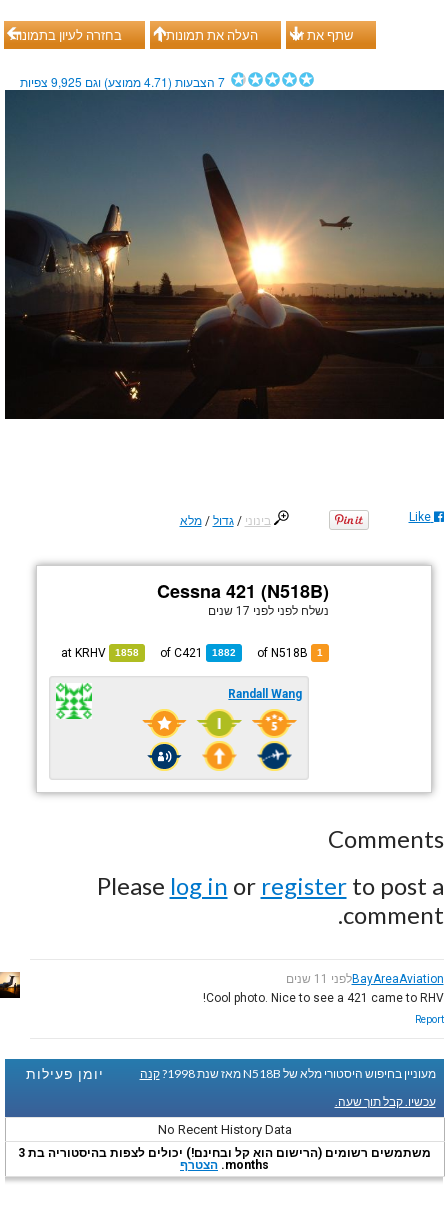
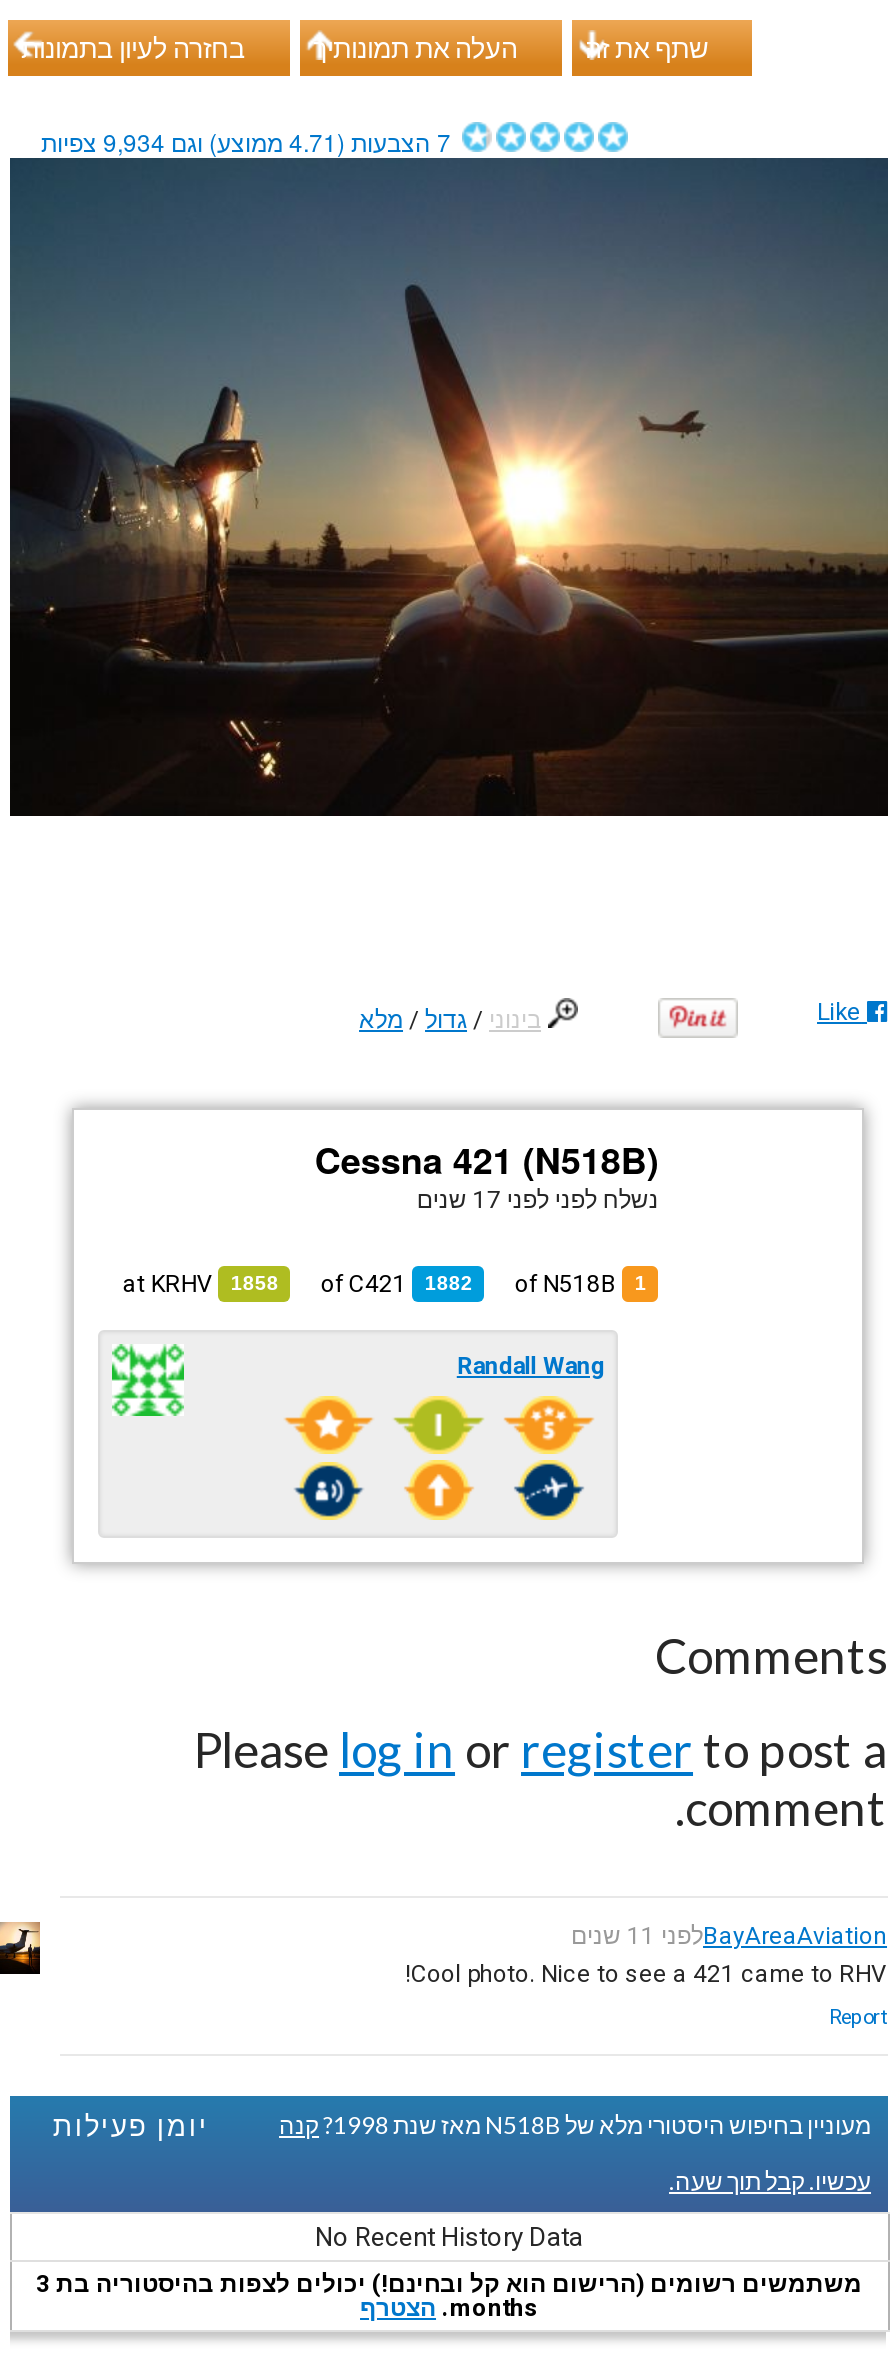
[14,73,225,90] 7 הצבעות (4.71 ממוצע) וגם 9,925 צפיות -> [29,124,451,158] 7 הצבעות (4.71 ממוצע) וגם 9,934 צפיות

